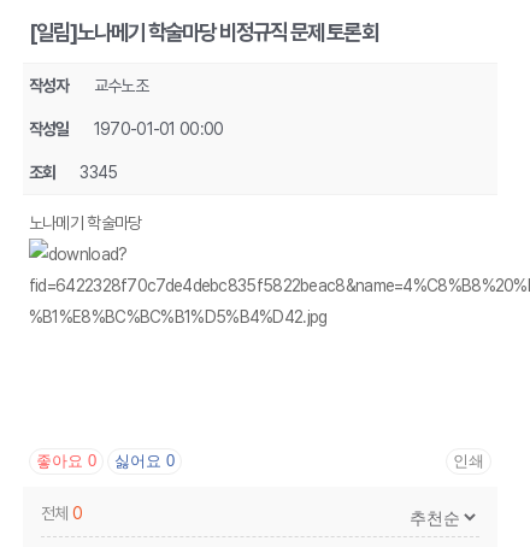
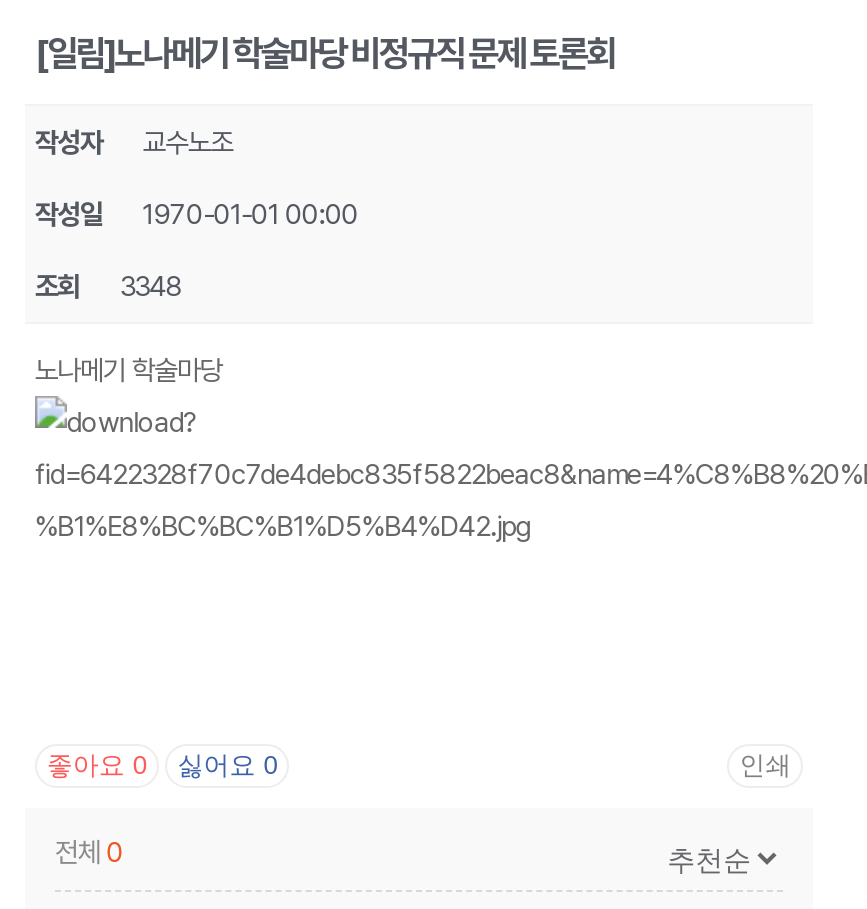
[29,163,118,182] 조회 3345 -> [35,270,182,302] 조회 3348

